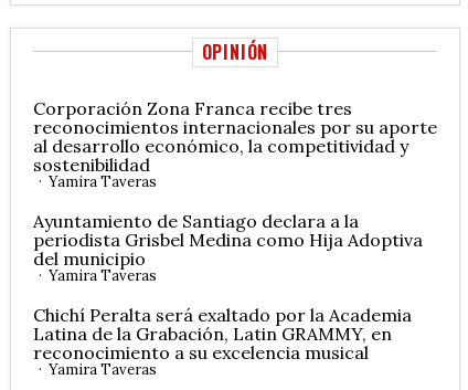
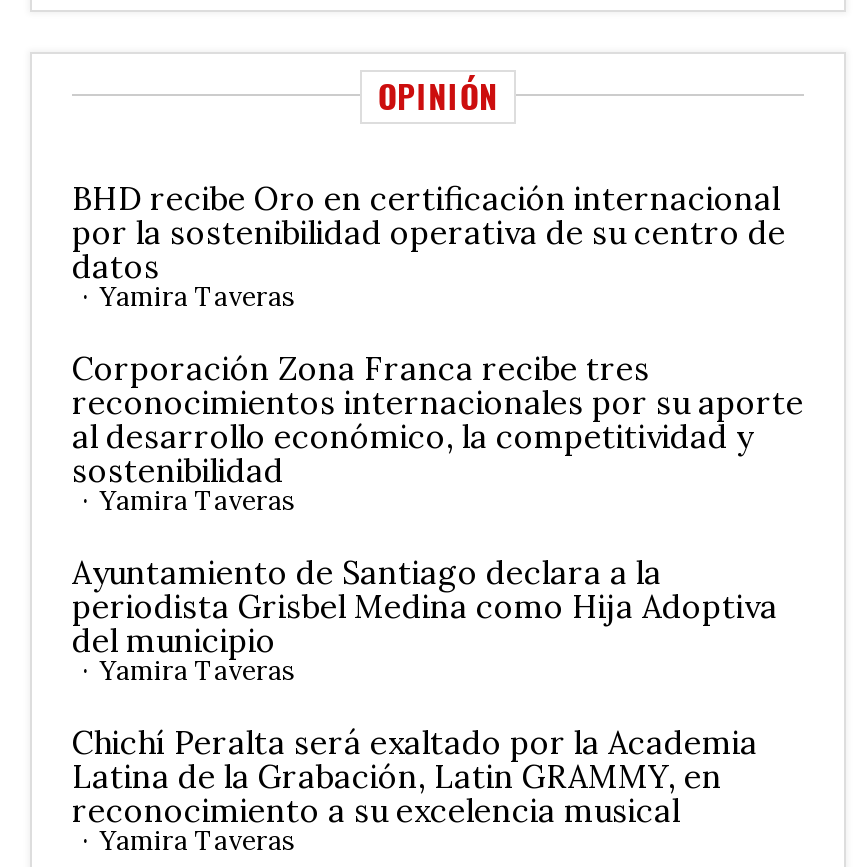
none -> [72,178,786,314] BHD recibe Oro en certificación internacional | por la sostenibilidad operativa de su centro de | datos | Yamira Taveras

